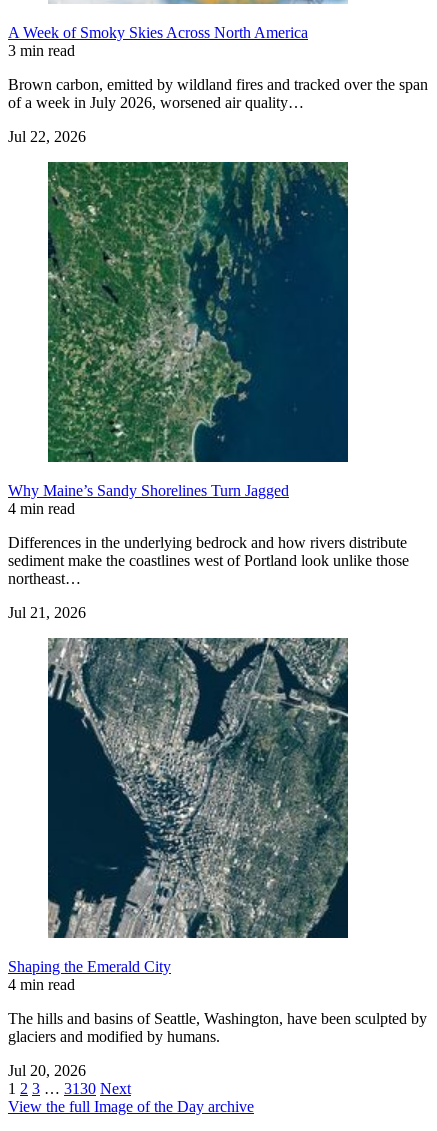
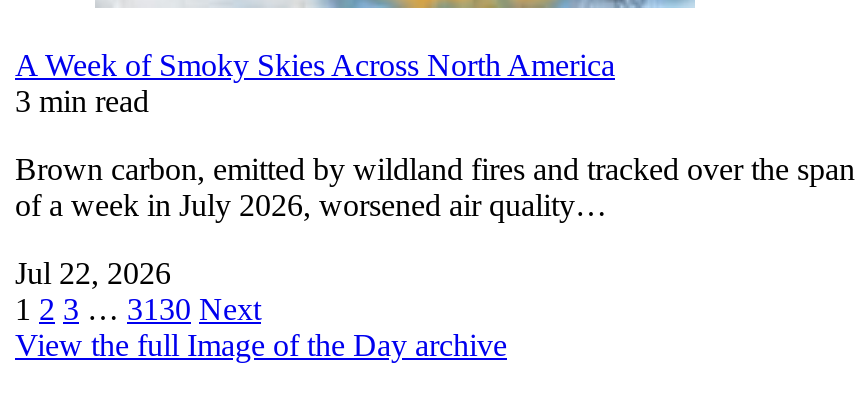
[8,161,409,621] [image] | Why Maine’s Sandy Shorelines Turn Jagged | 4 min read | Differences in the underlying bedrock and how rivers distribute | sediment make the coastlines west of Portland look unlike those | northeast… | Jul 21, 2026 -> none
[8,637,427,1079] [image] | Shaping the Emerald City | 4 min read | The hills and basins of Seattle, Washington, have been sculpted by | glaciers and modified by humans. | Jul 20, 2026 -> none

